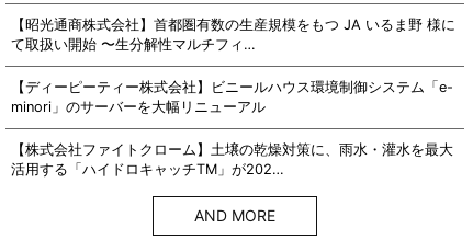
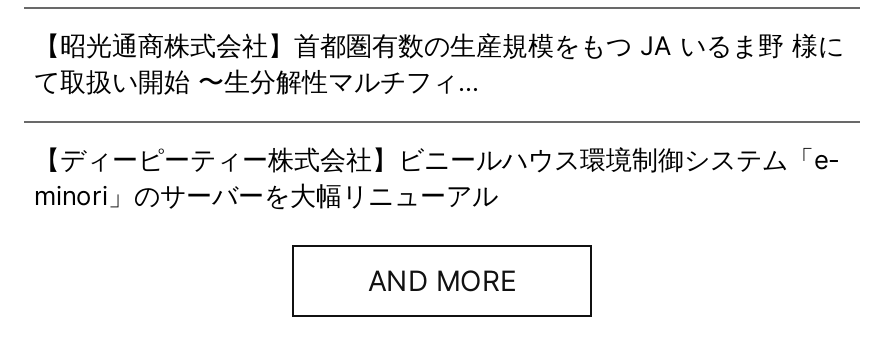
[11,141,453,177] 【株式会社ファイトクローム】土壌の乾燥対策に、雨水・灌水を最大 | 活用する「ハイドロキャッチTM」が202… -> none

